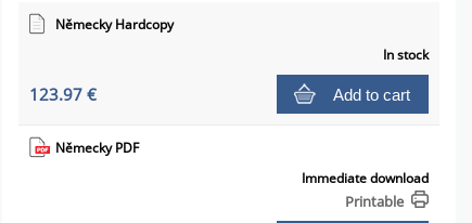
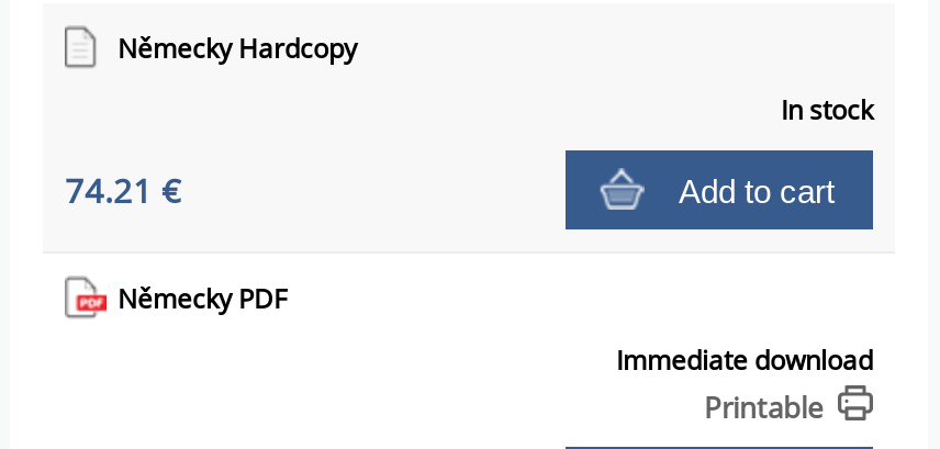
[29,83,97,105] 123.97 € -> [65,168,181,212] 74.21 €

